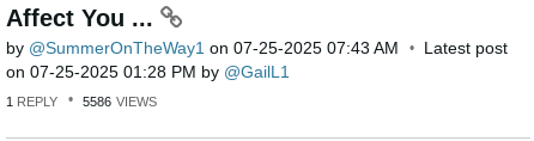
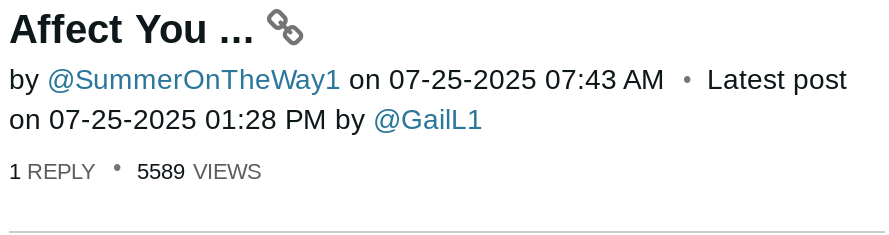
[6,95,157,109] 1 REPLY 5586 VIEWS -> [9,158,261,182] 1 REPLY 5589 VIEWS

